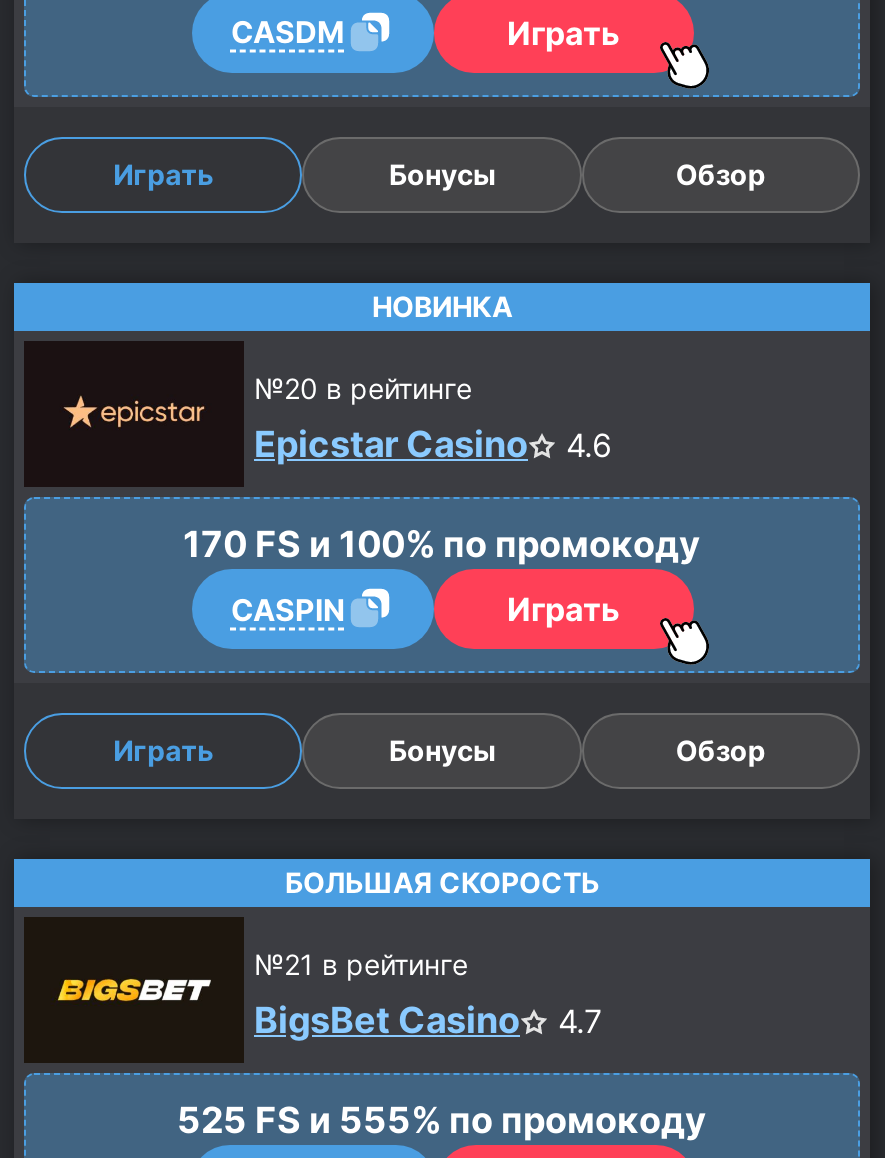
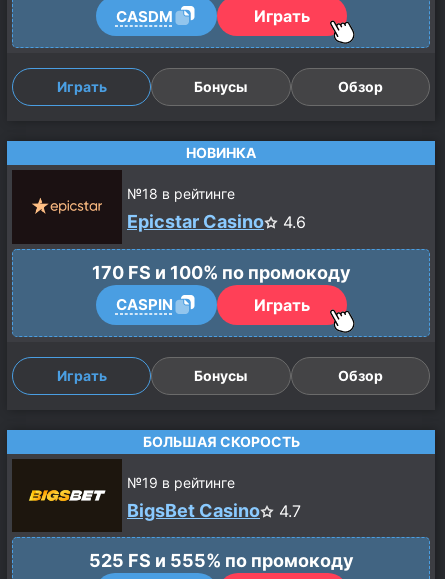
[254,371,472,405] №20 в рейтинге -> [127,185,235,202] №18 в рейтинге
[254,947,468,981] №21 в рейтинге -> [127,474,235,491] №19 в рейтинге

